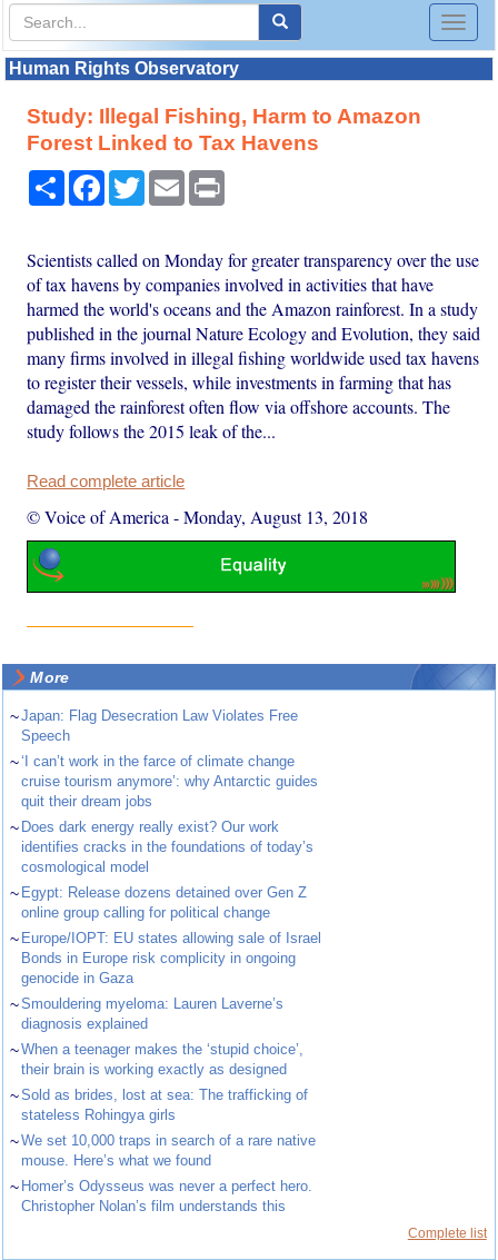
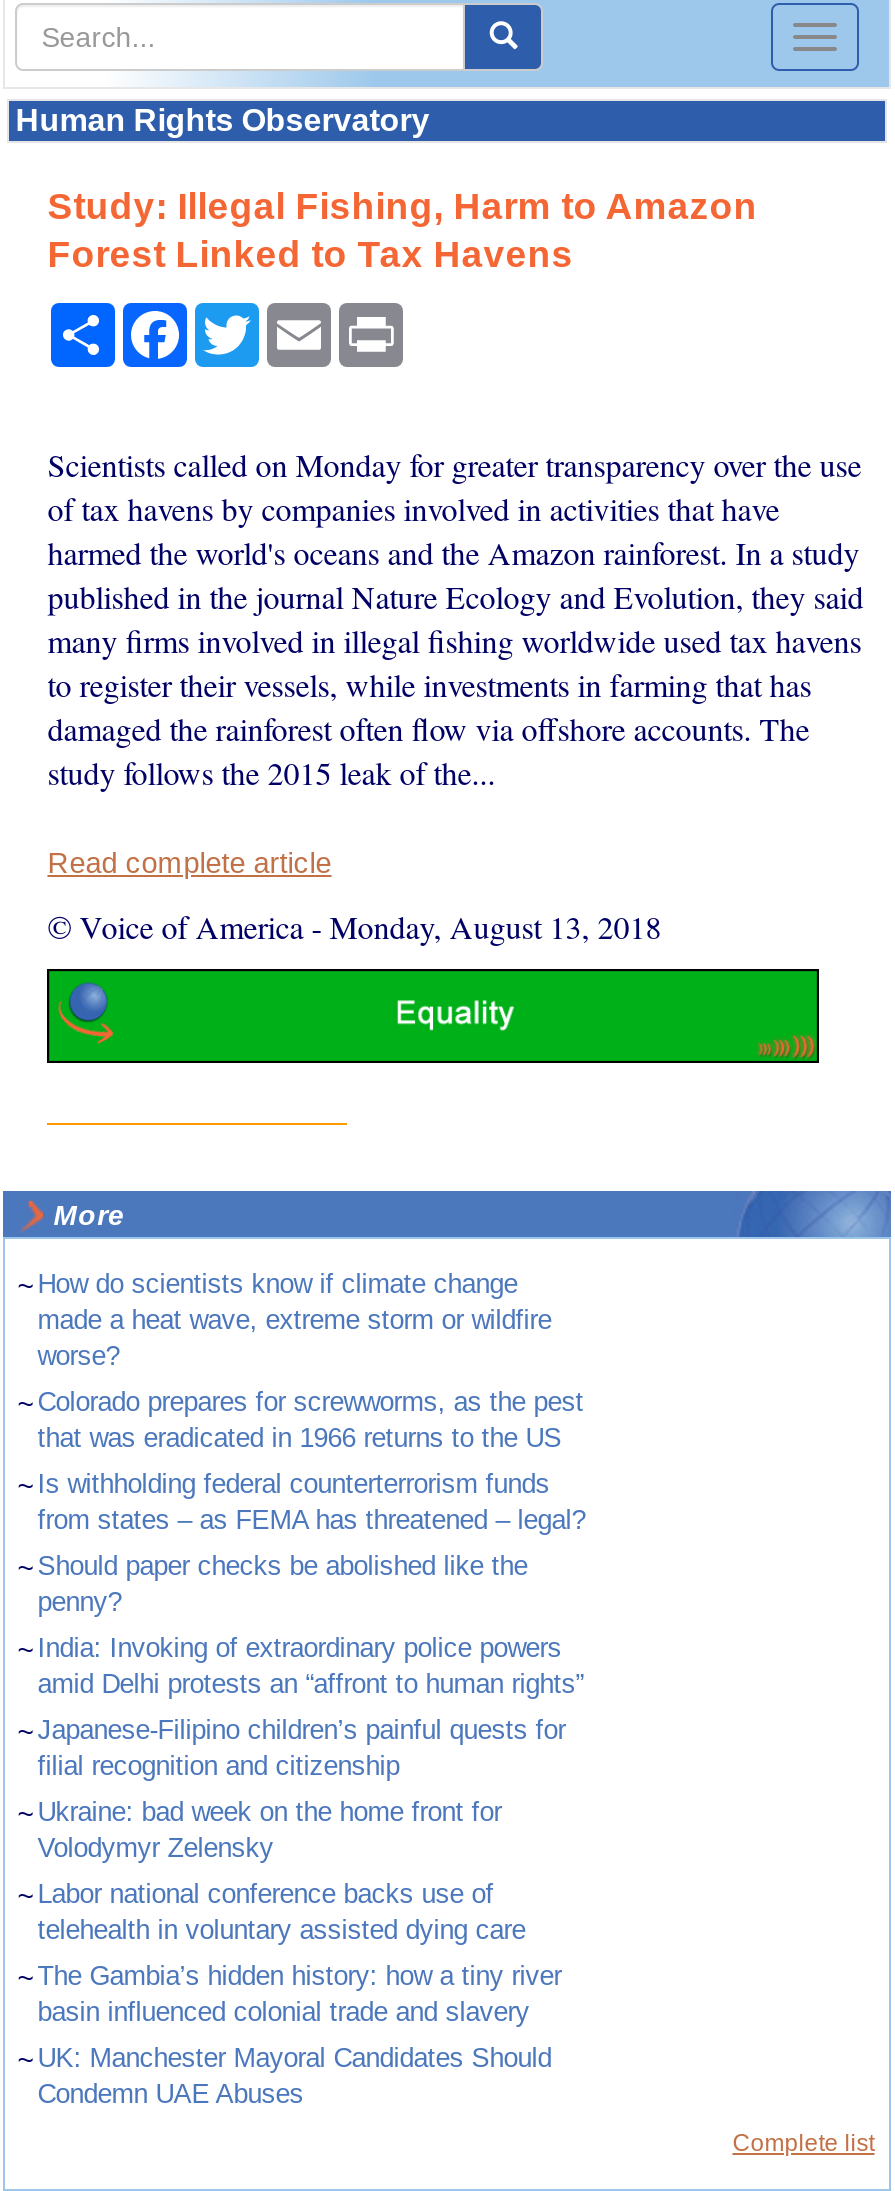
[10,708,298,745] ~ Japan: Flag Desecration Law Violates Free | Speech -> [17,1270,551,1372] ~ How do scientists know if climate change | made a heat wave, extreme storm or wildfire | worse?
[10,753,318,810] ~ ‘I can’t work in the farce of climate change | cruise tourism anymore’: why Antarctic guides | quit their dream jobs -> [17,1388,583,1454] ~ Colorado prepares for screwworms, as the pest | that was eradicated in 1966 returns to the US
[10,819,314,876] ~ Does dark energy really exist? Our work | identifies cracks in the foundations of today’s | cosmological model -> [17,1470,585,1536] ~ Is withholding federal counterterrorism funds | from states – as FEMA has threatened – legal?
[10,885,307,921] ~ Egypt: Release dozens detained over Gen Z | online group calling for political change -> [17,1552,527,1618] ~ Should paper checks be abolished like the | penny?
[10,930,321,987] ~ Europe/IOPT: EU states allowing sale of Israel | Bonds in Europe risk complicity in ongoing | genocide in Gaza -> [17,1634,583,1700] ~ India: Invoking of extraordinary police powers | amid Delhi protests an “affront to human rights”
[10,996,284,1033] ~ Smouldering myeloma: Lauren Laverne’s | diagnosis explained -> [17,1716,565,1782] ~ Japanese-Filipino children’s painful quests for | filial recognition and citizenship
[10,1041,304,1078] ~ When a teenager makes the ‘stupid choice’, | their brain is working exactly as designed -> [17,1798,501,1864] ~ Ukraine: bad week on the home front for | Volodymyr Zelensky
[10,1087,308,1124] ~ Sold as brides, lost at sea: The trafficking of | stateless Rohingya girls -> [17,1880,525,1946] ~ Labor national conference backs use of | telehealth in voluntary assisted dying care
[10,1133,316,1169] ~ We set 10,000 traps in search of a rare native | mouse. Here’s what we found -> [17,1962,561,2028] ~ The Gambia’s hidden history: how a tiny river | basin influenced colonial trade and slavery
[10,1178,313,1215] ~ Homer’s Odysseus was never a perfect hero. | Christopher Nolan’s film understands this -> [17,2044,551,2110] ~ UK: Manchester Mayoral Candidates Should | Condemn UAE Abuses

